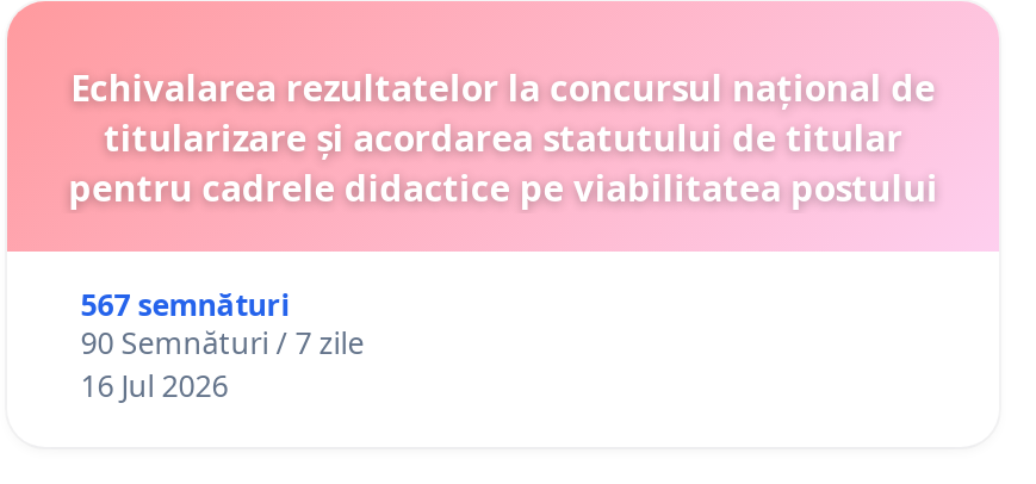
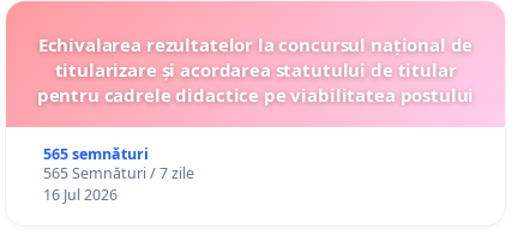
[81,286,290,326] 567 semnături -> [43,144,148,164] 565 semnături
[81,324,364,365] 90 Semnături / 7 zile -> [43,163,194,183] 565 Semnături / 7 zile

